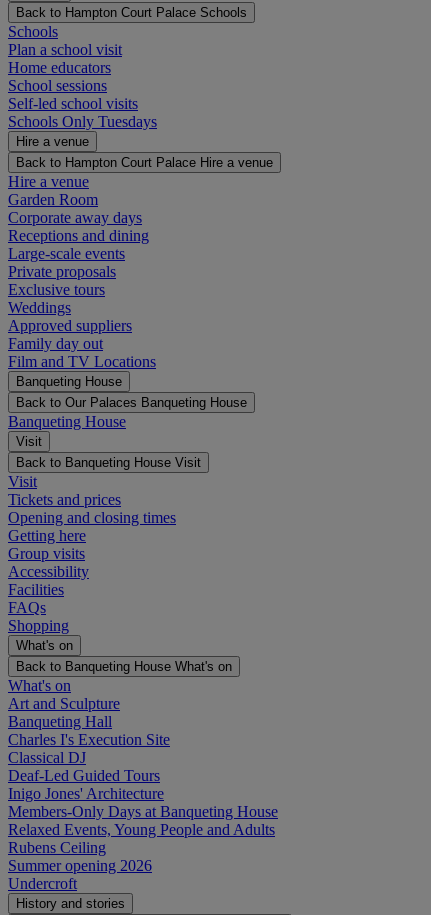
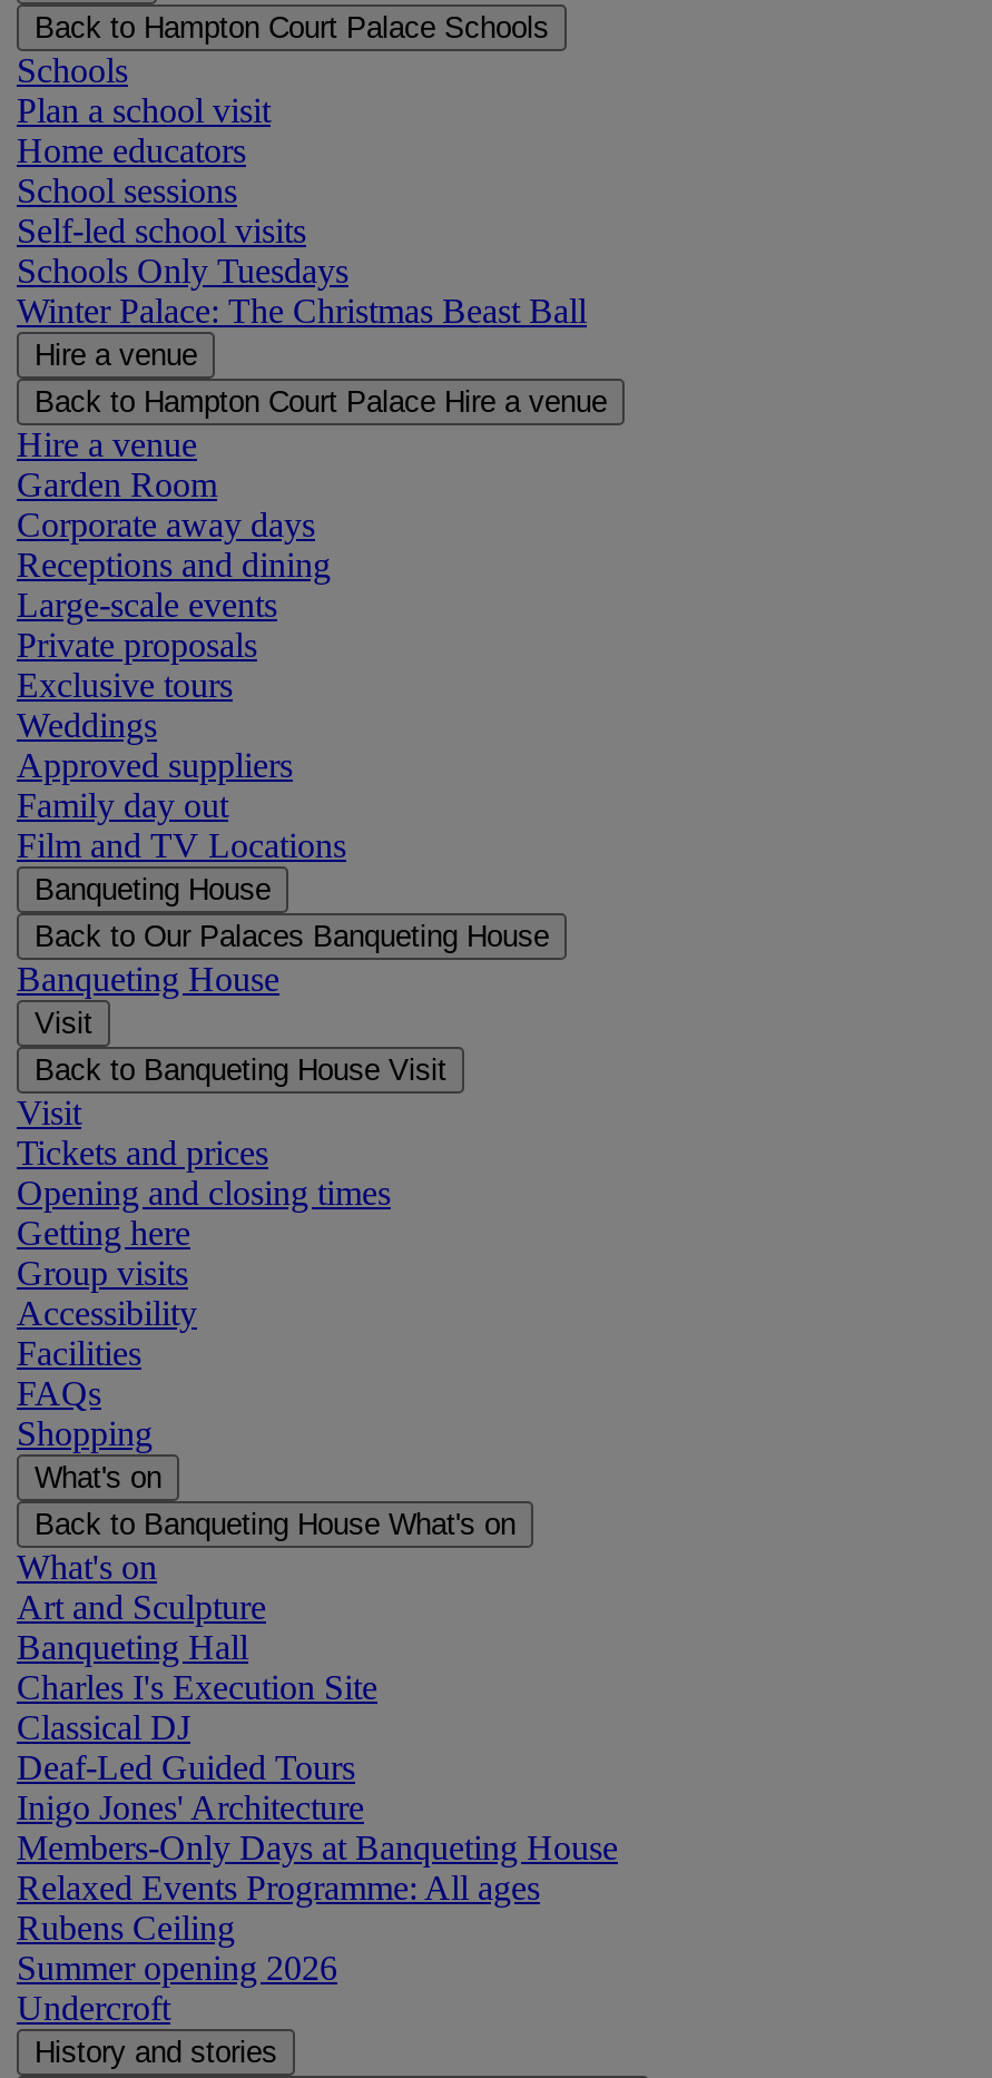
none -> [17,292,587,330] Winter Palace: The Christmas Beast Ball
[8,821,275,838] Relaxed Events, Young People and Adults -> [17,1869,540,1907] Relaxed Events Programme: All ages

